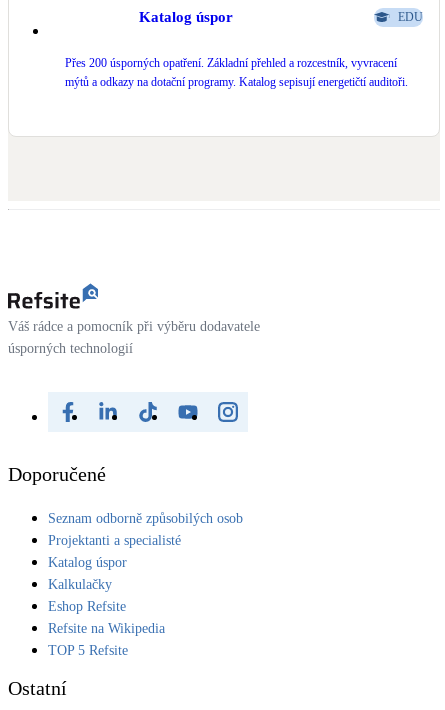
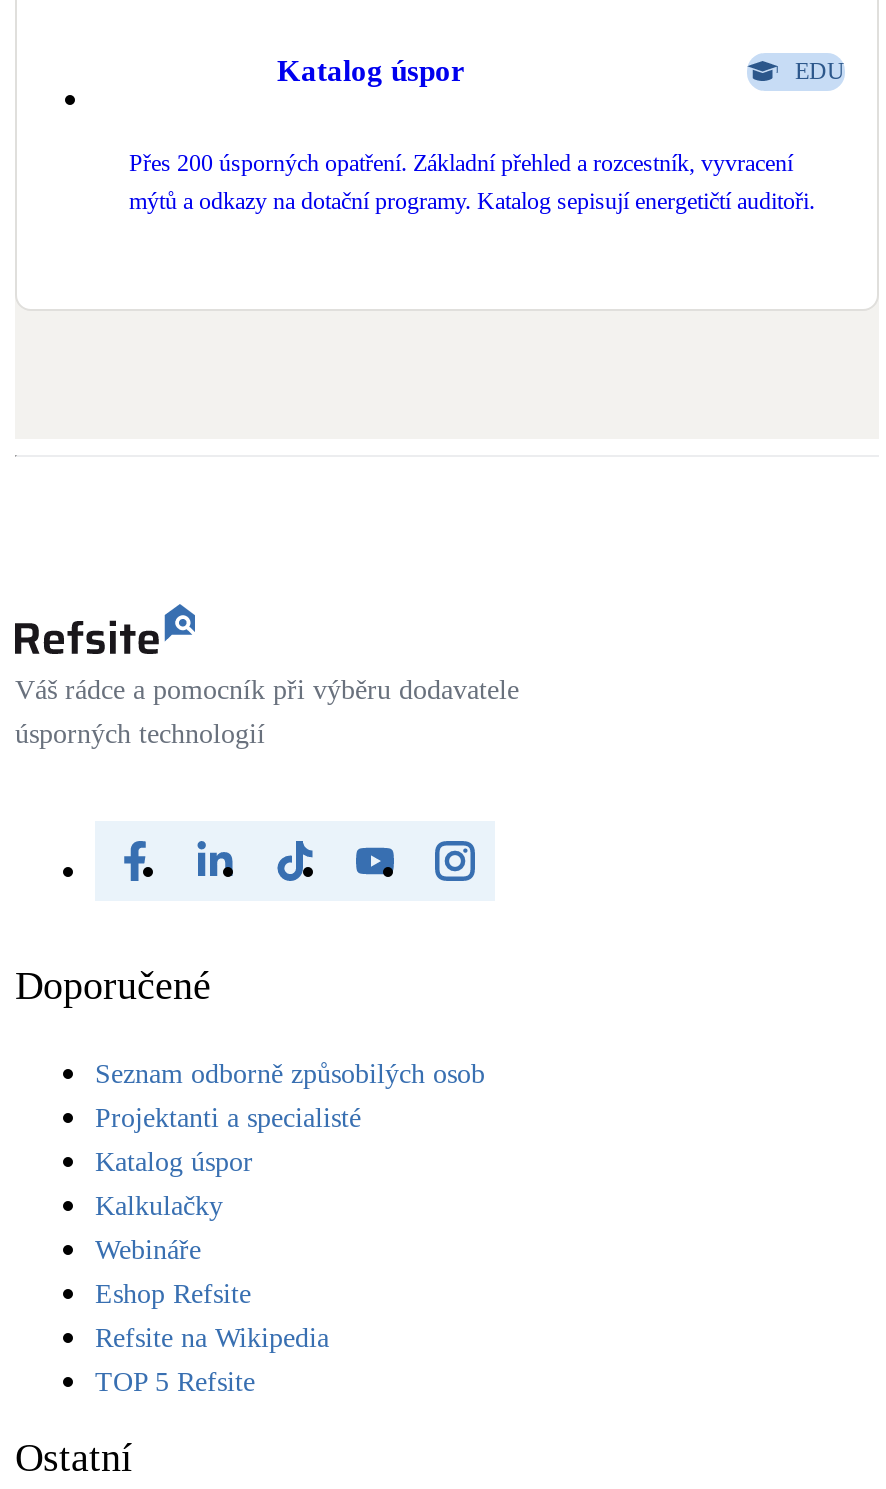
none -> [95,1235,201,1265] Webináře

